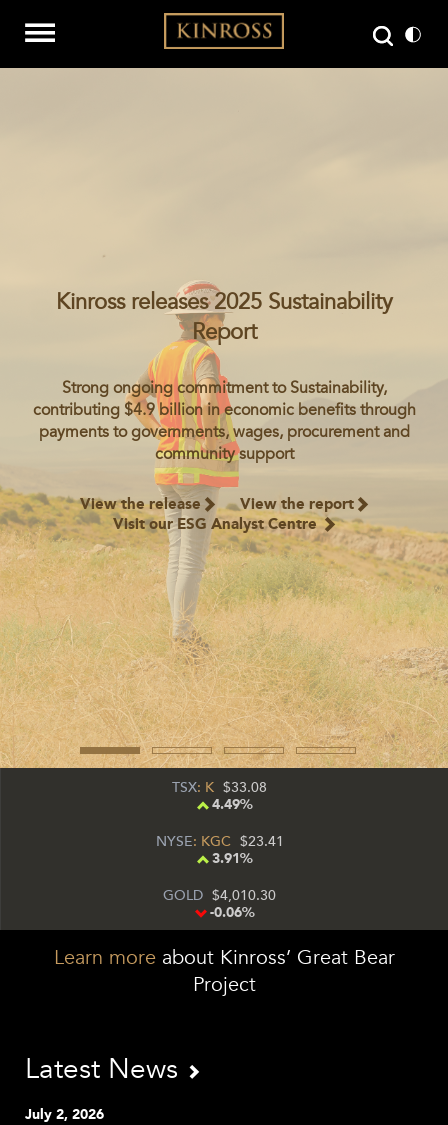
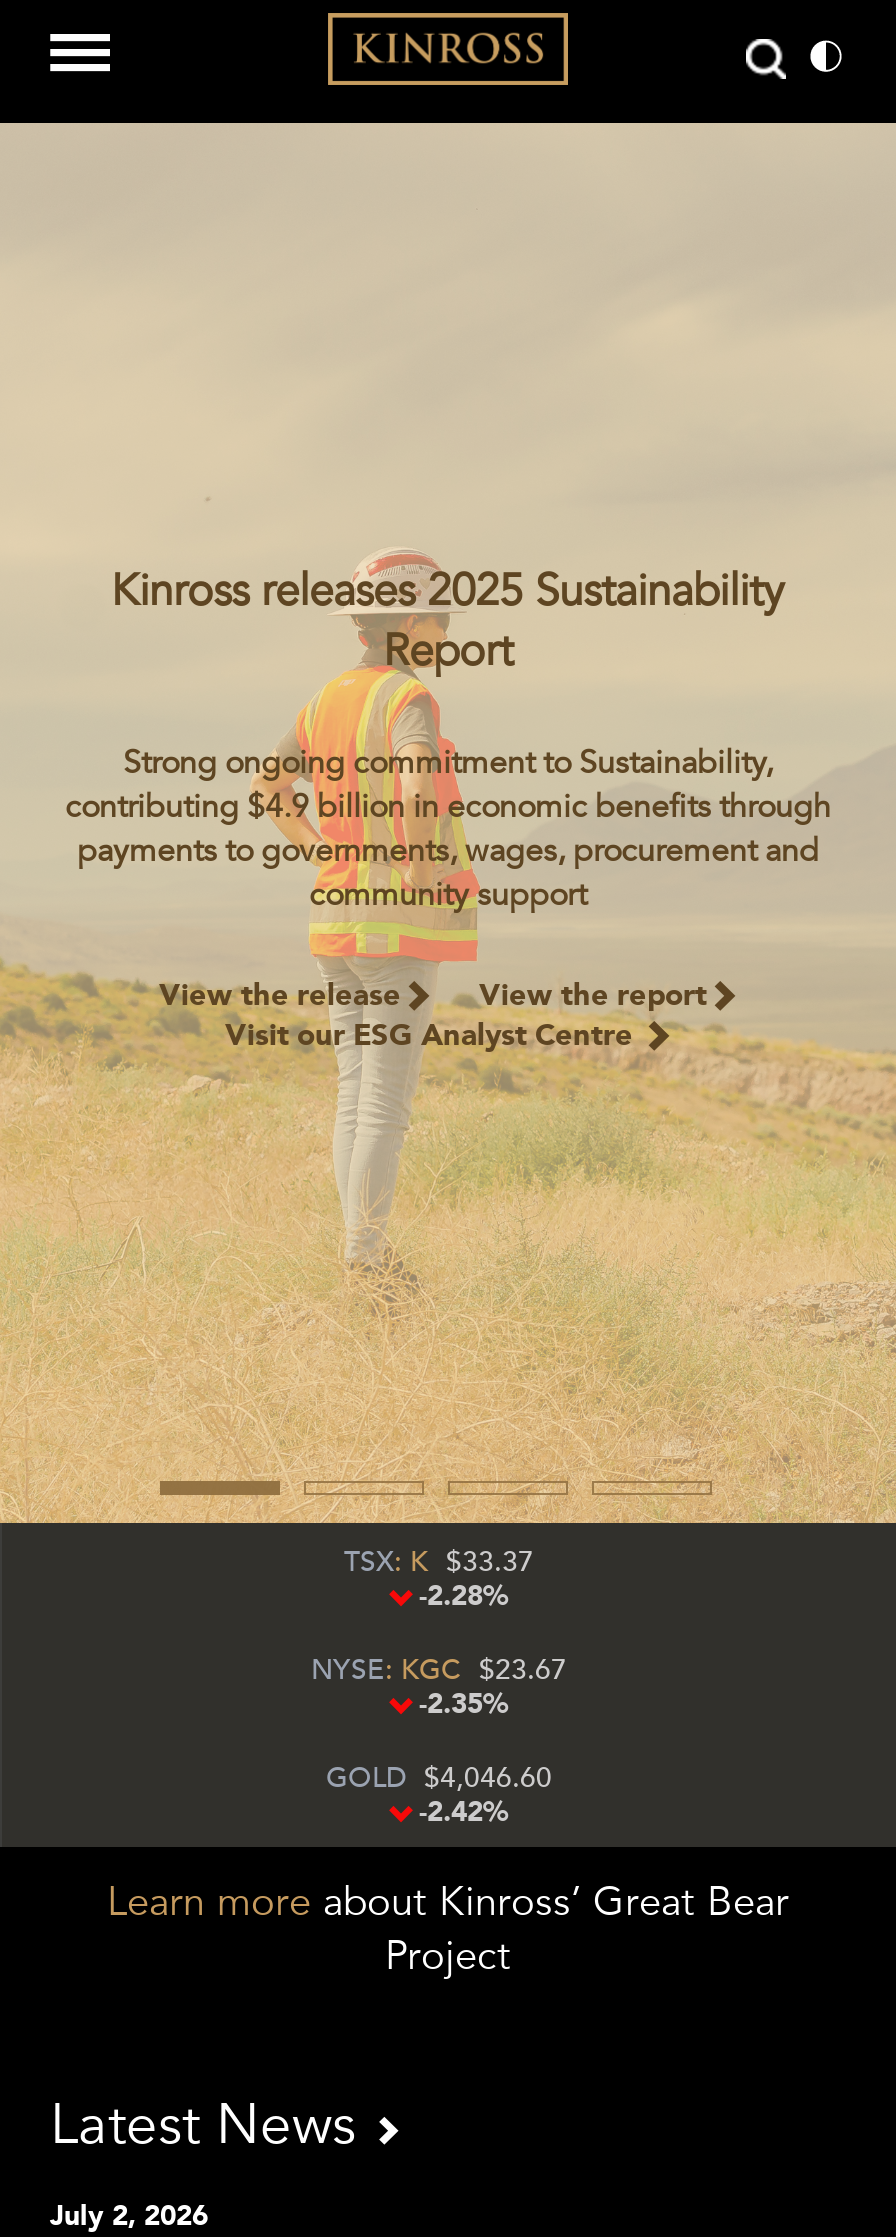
[172,779,267,796] TSX: K 33.08 -> [344,1545,534,1579] TSX: K 33.37
[211,798,252,812] 4.49% -> [419,1583,509,1611] -2.28%
[155,833,283,850] NYSE: KGC 23.41 -> [311,1653,567,1687] NYSE: KGC 23.67
[211,852,252,866] 3.91% -> [419,1691,509,1719] -2.35%
[163,887,276,904] GOLD 4,010.30 -> [326,1761,552,1795] GOLD 4,046.60
[209,906,254,920] -0.06% -> [419,1799,509,1827] -2.42%

